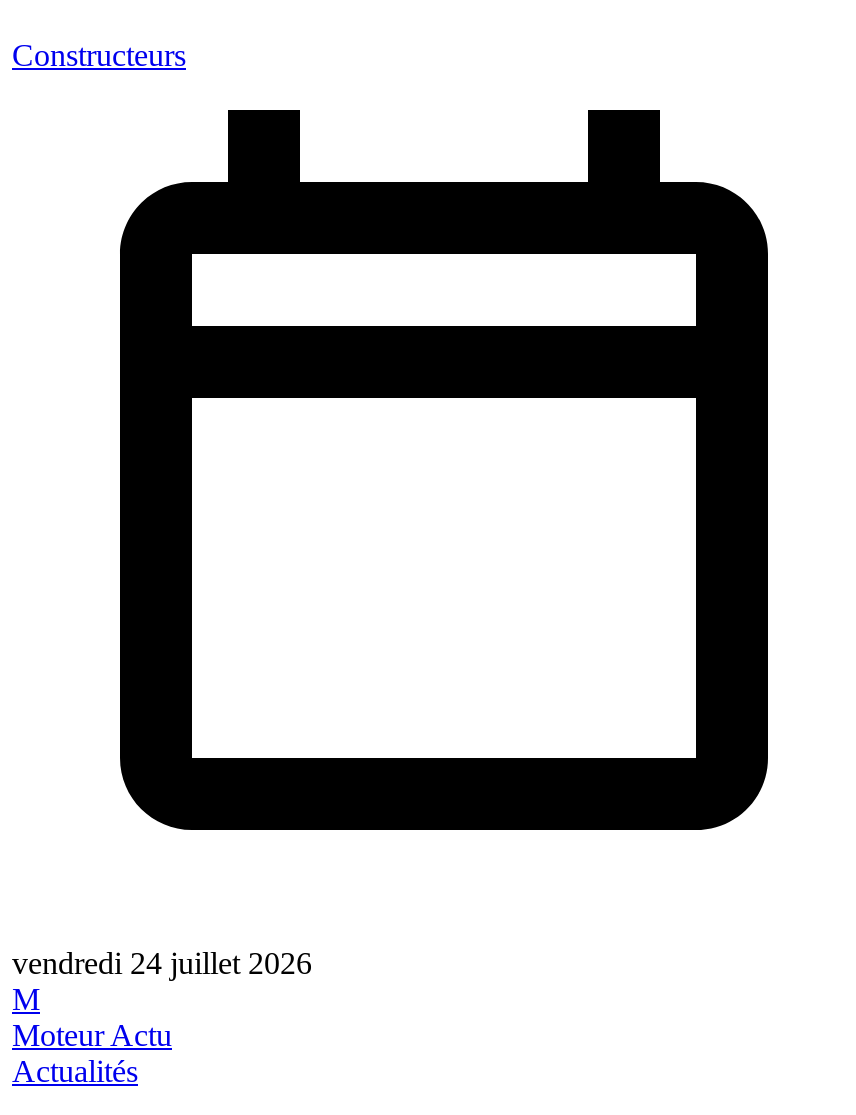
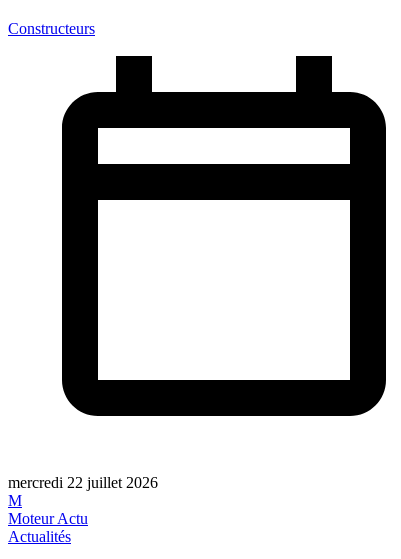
[12,946,312,980] vendredi 24 juillet 2026 -> [8,474,158,491] mercredi 22 juillet 2026

